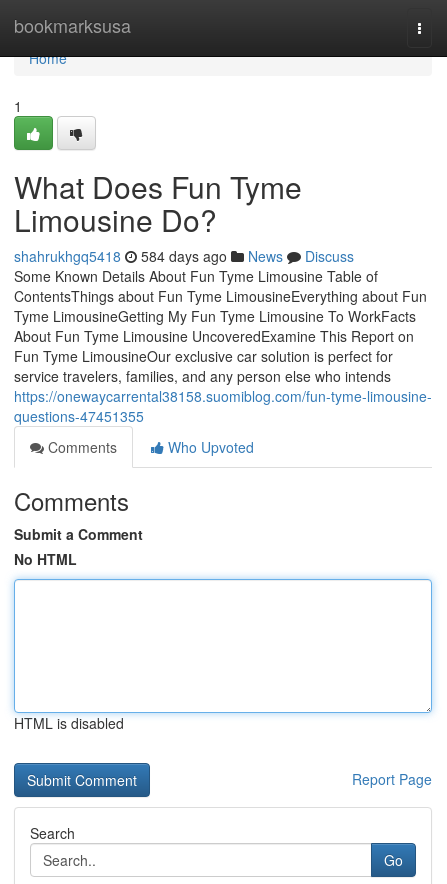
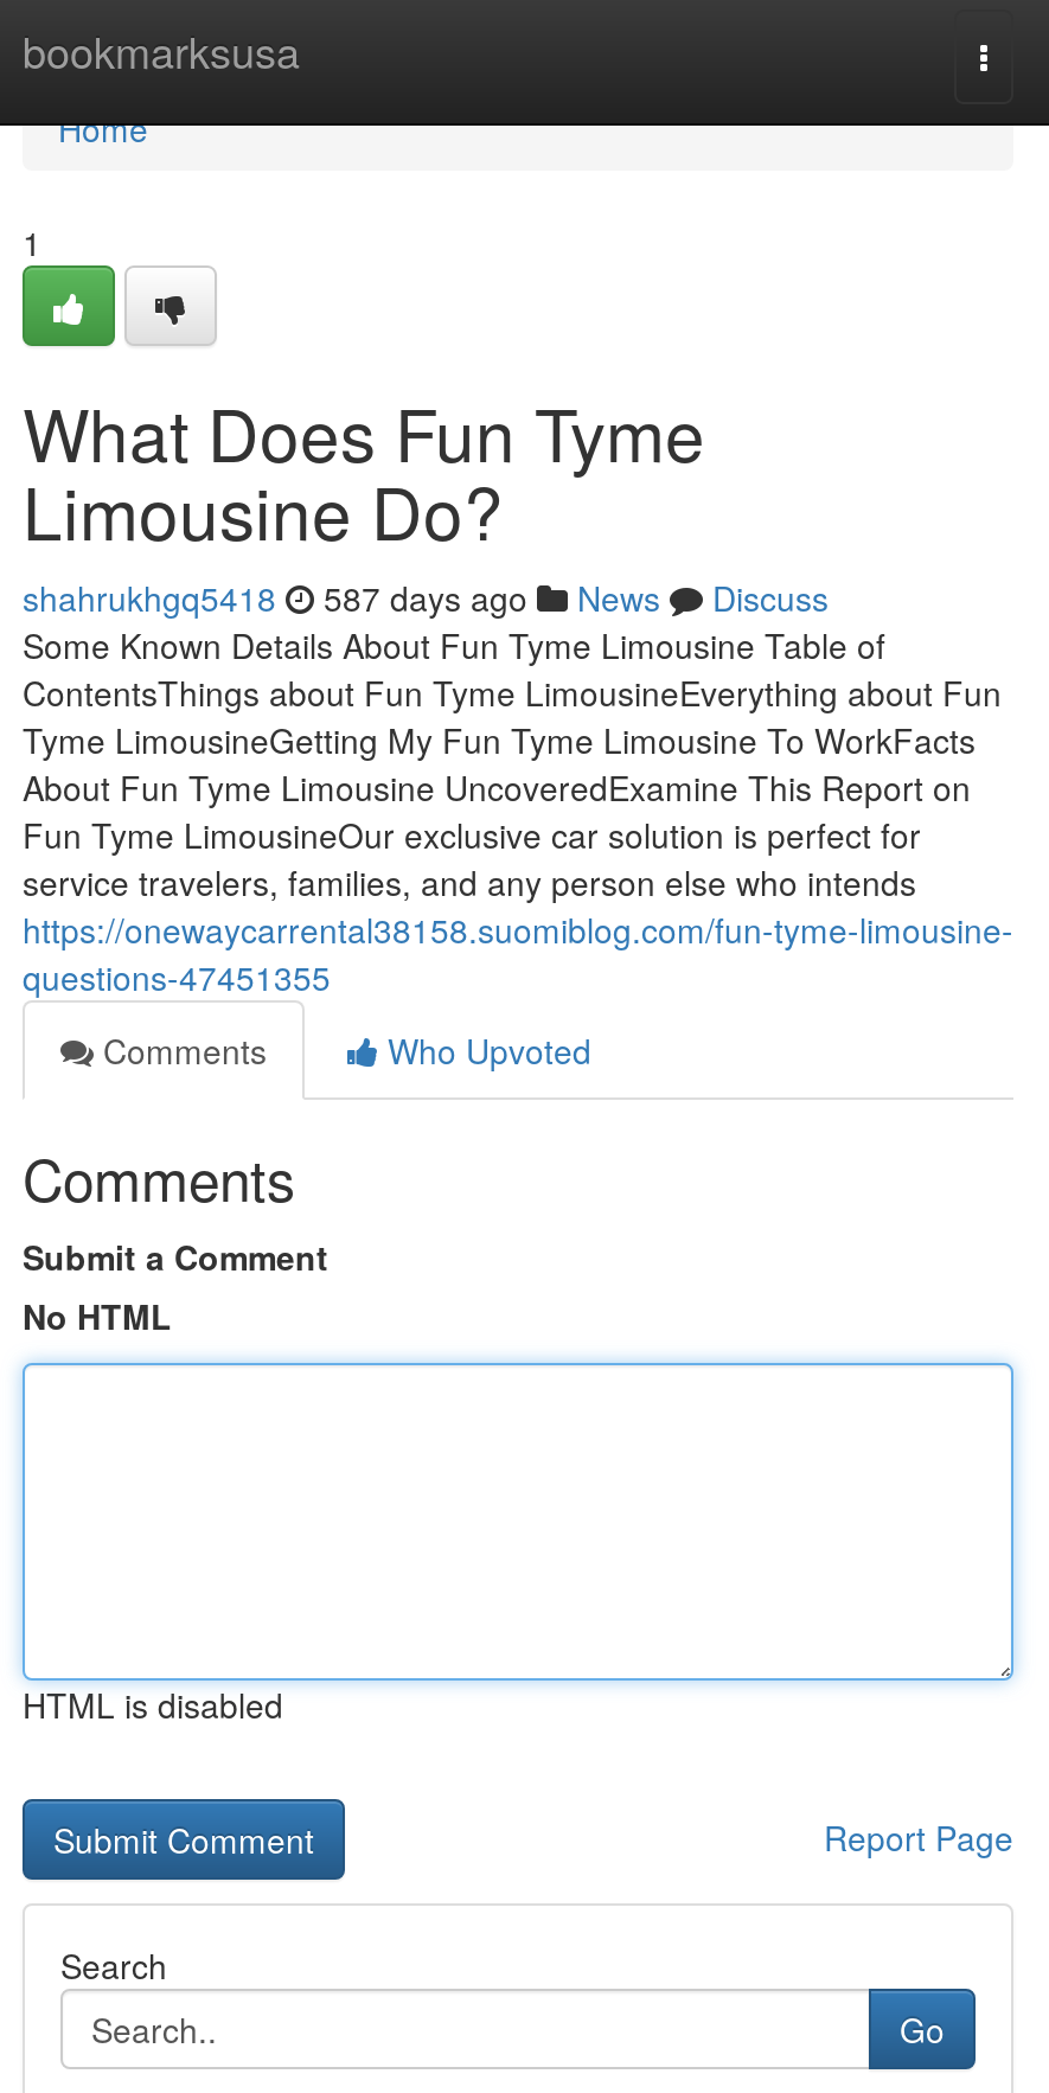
[14,246,354,266] shahrukhgq5418 584 days ago News Discuss -> [23,574,829,621] shahrukhgq5418 587 days ago News Discuss

